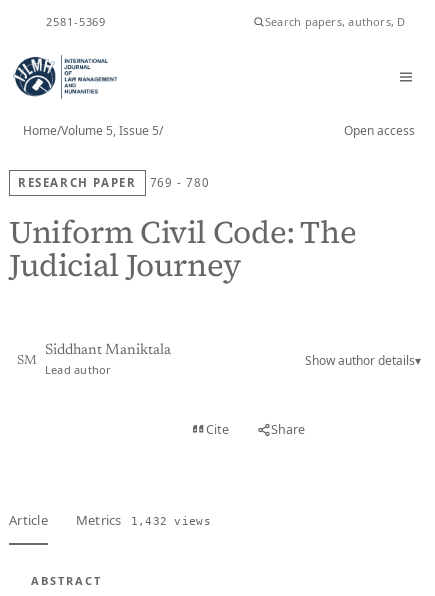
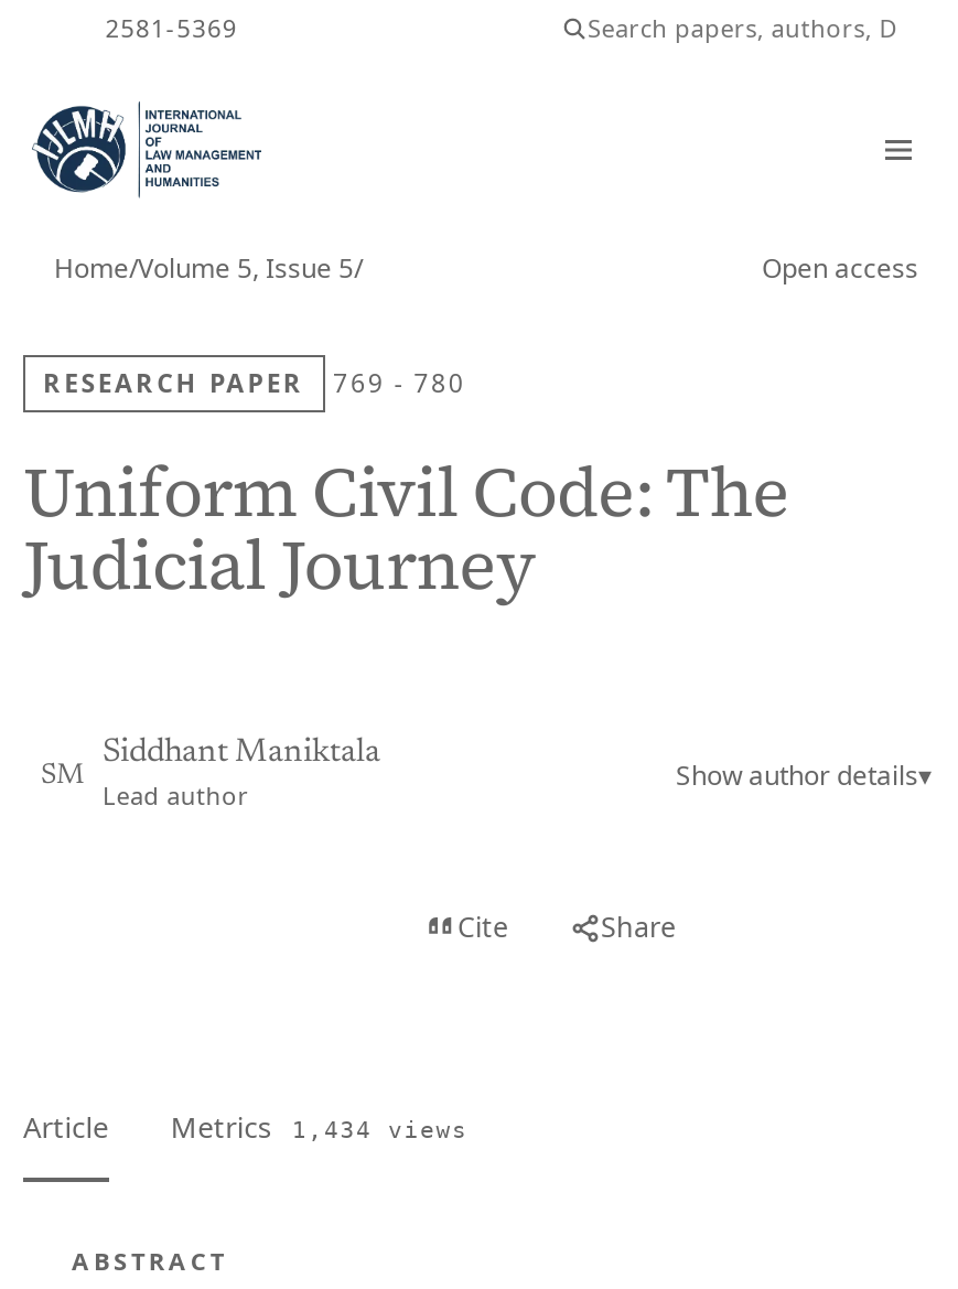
[76,511,211,529] Metrics 1,432 views -> [170,1107,468,1147] Metrics 1,434 views

